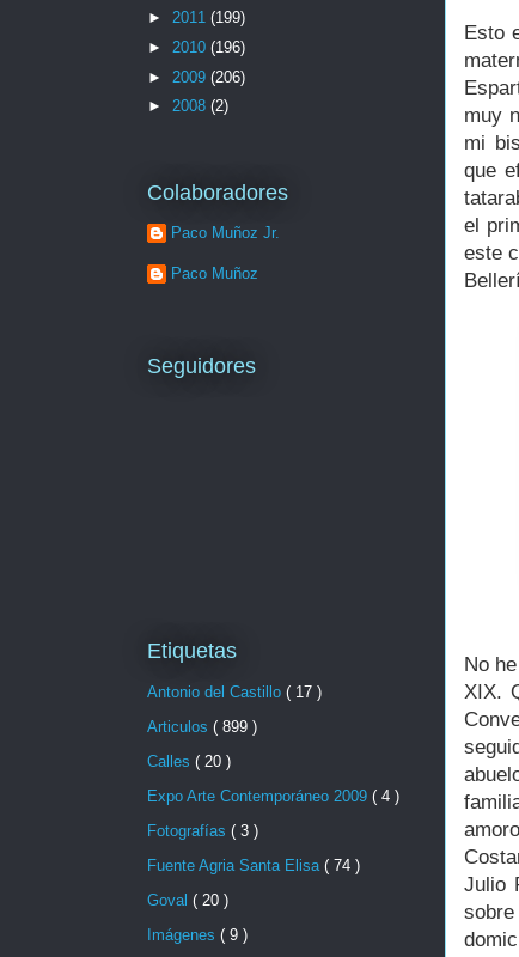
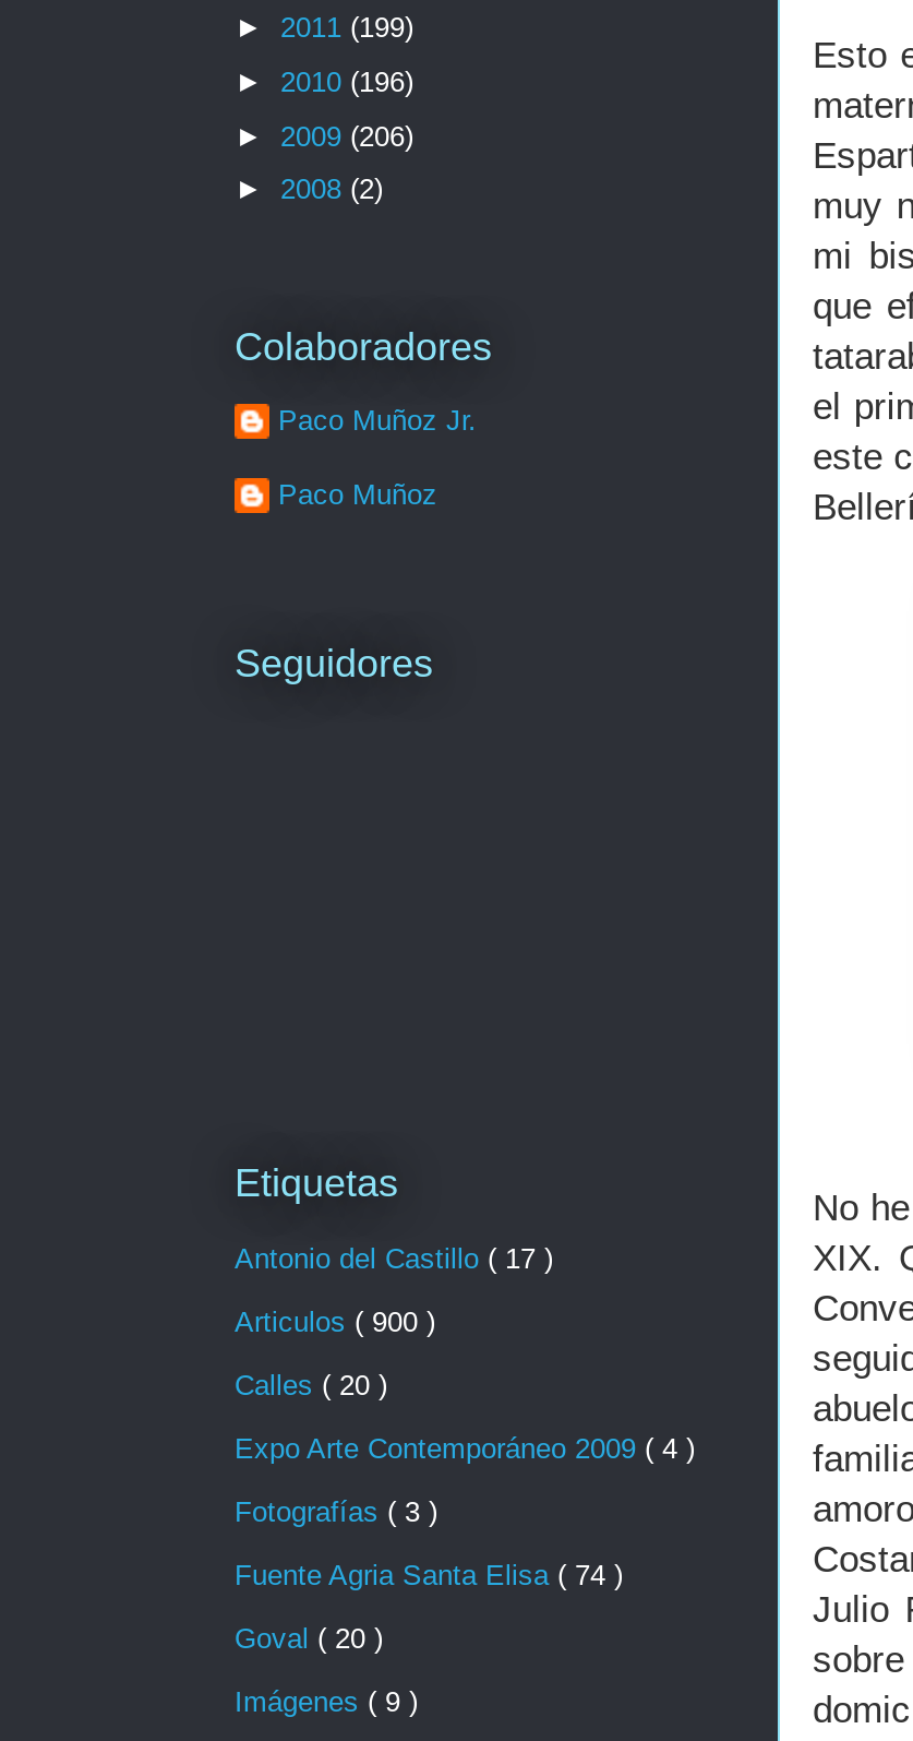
[147,718,257,735] Articulos ( 899 ) -> [235,1305,435,1338] Articulos ( 900 )

